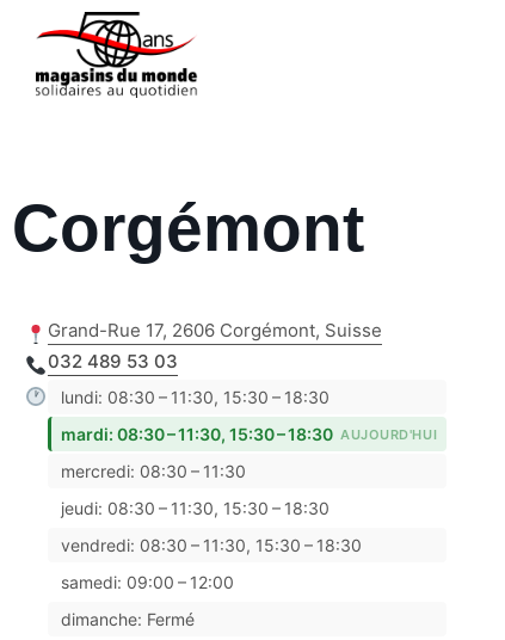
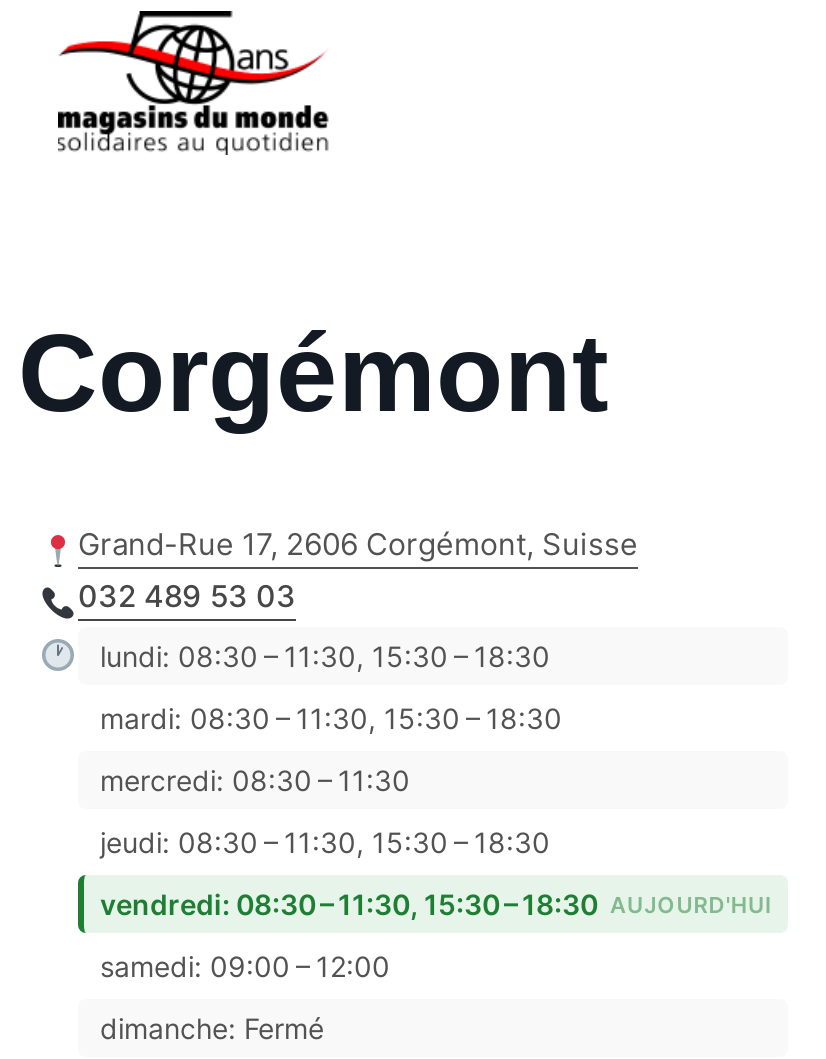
[61,424,437,444] mardi: 08:30 – 11:30, 15:30 – 18:30 AUJOURD'HUI -> [100,701,562,735] mardi: 08:30 – 11:30, 15:30 – 18:30
[61,535,362,555] vendredi: 08:30 – 11:30, 15:30 – 18:30 -> [100,887,772,921] vendredi: 08:30 – 11:30, 15:30 – 18:30 AUJOURD'HUI

